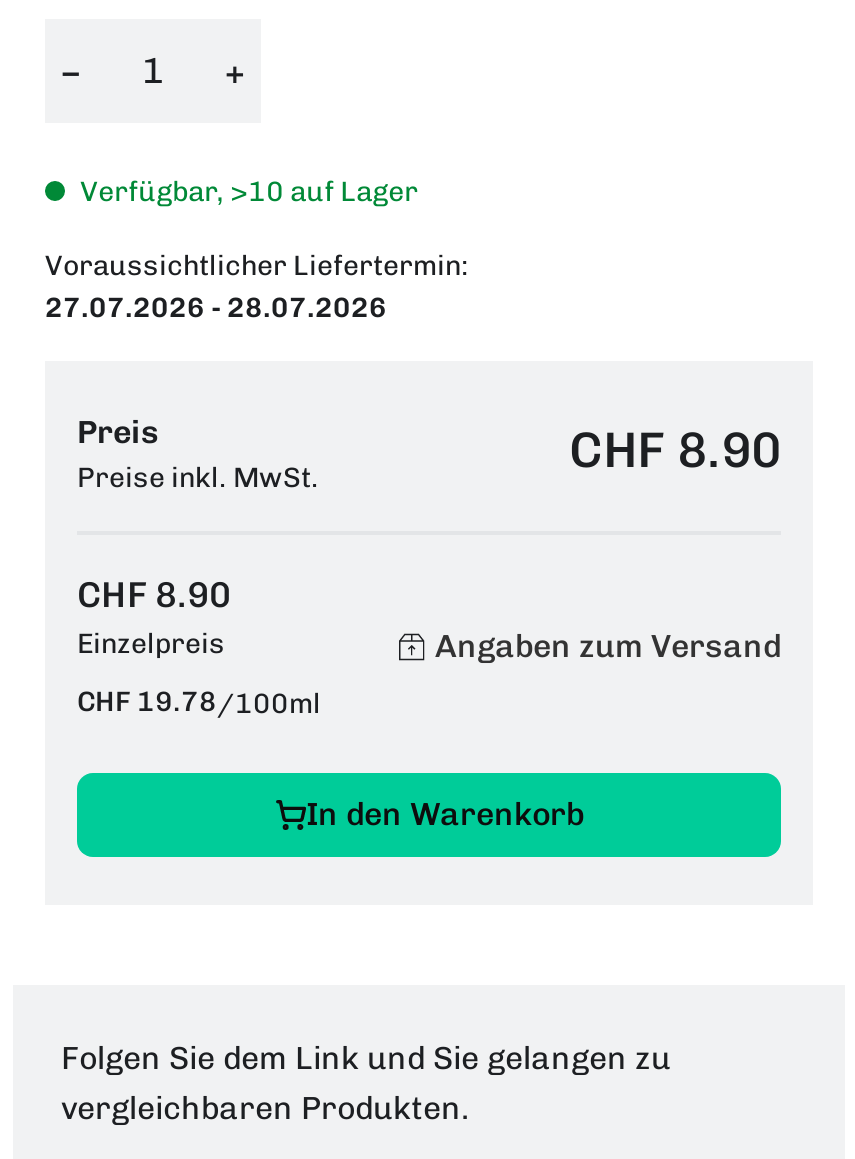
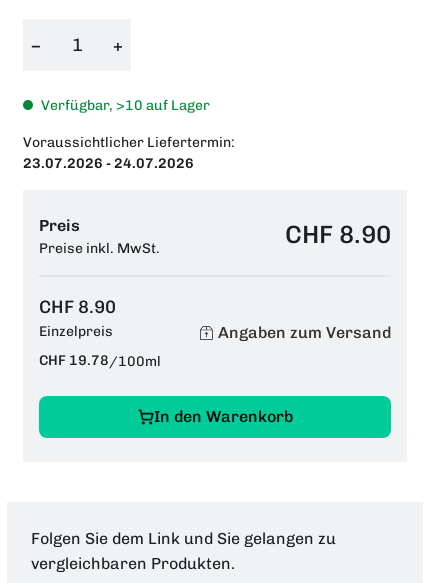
[45,291,387,325] 27.07.2026 - 28.07.2026 -> [23,155,194,172] 23.07.2026 - 24.07.2026

